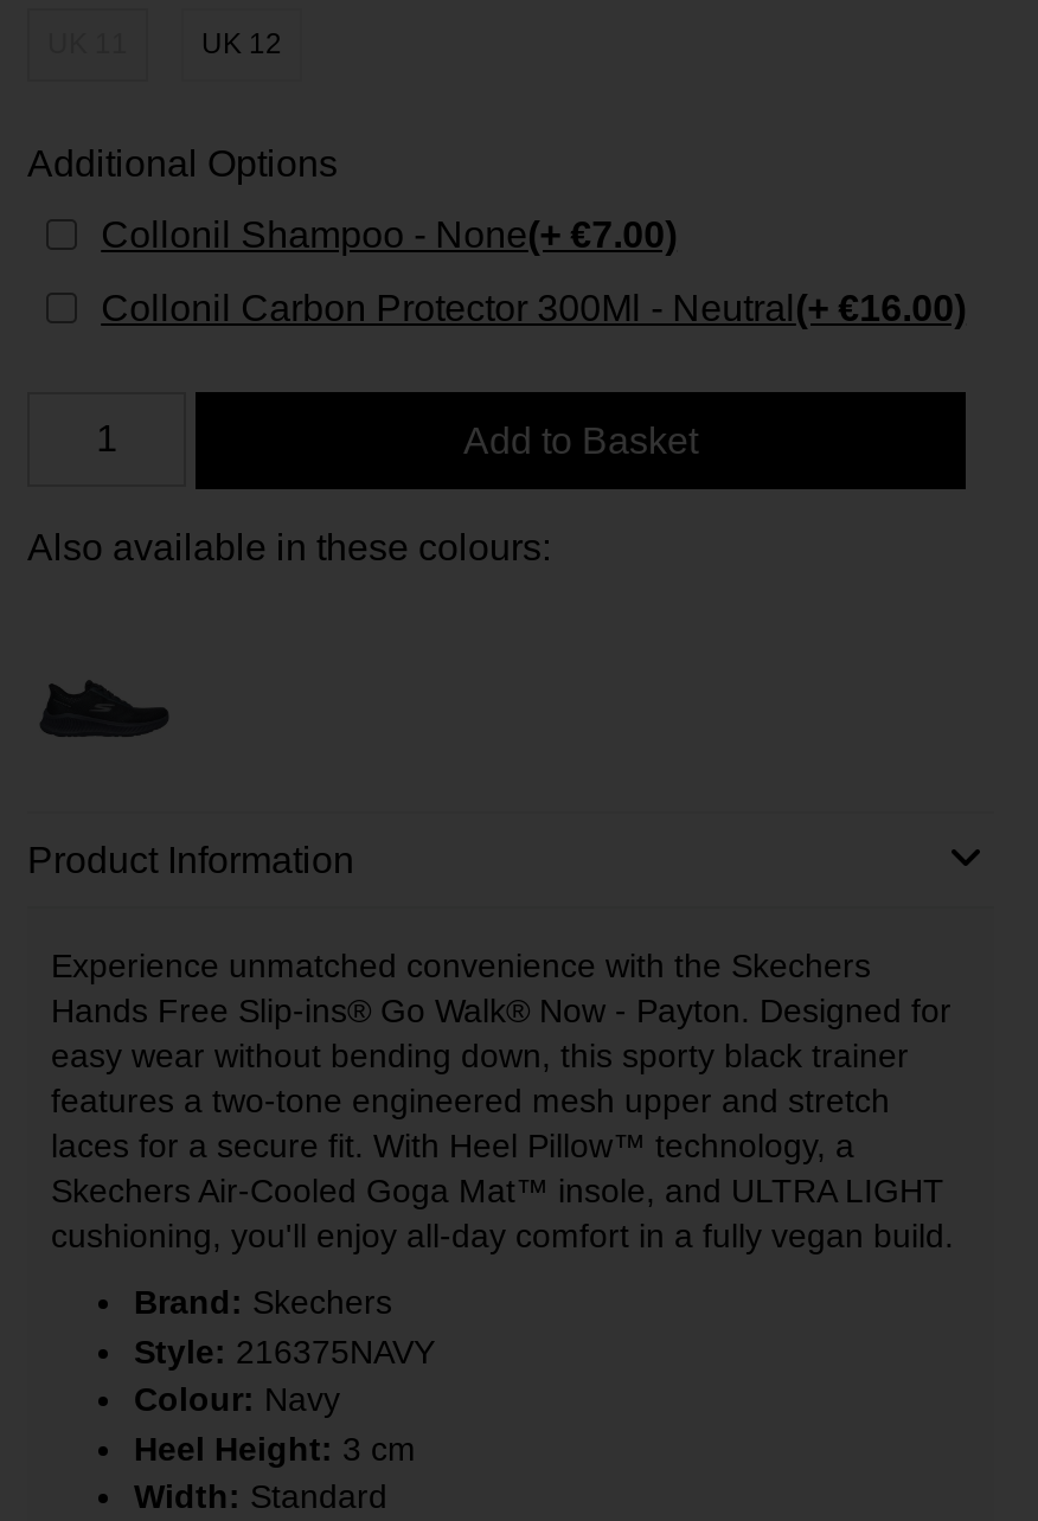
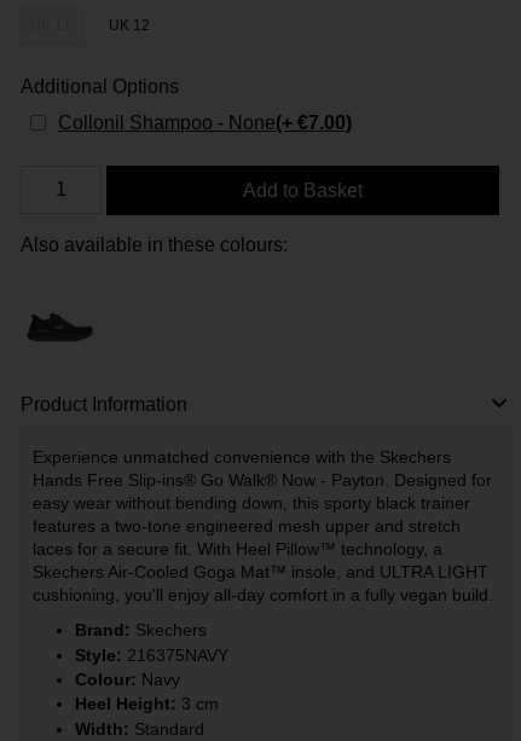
[101,288,966,328] Collonil Carbon Protector 300Ml - Neutral(+ €16.00) -> none

